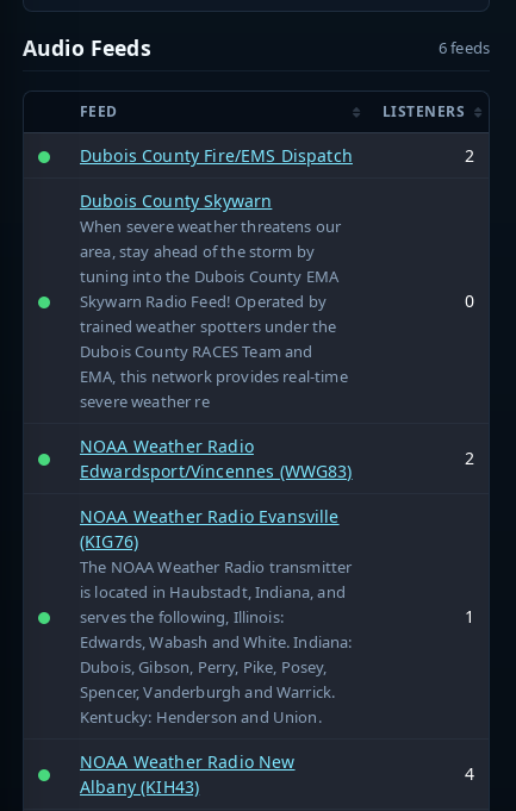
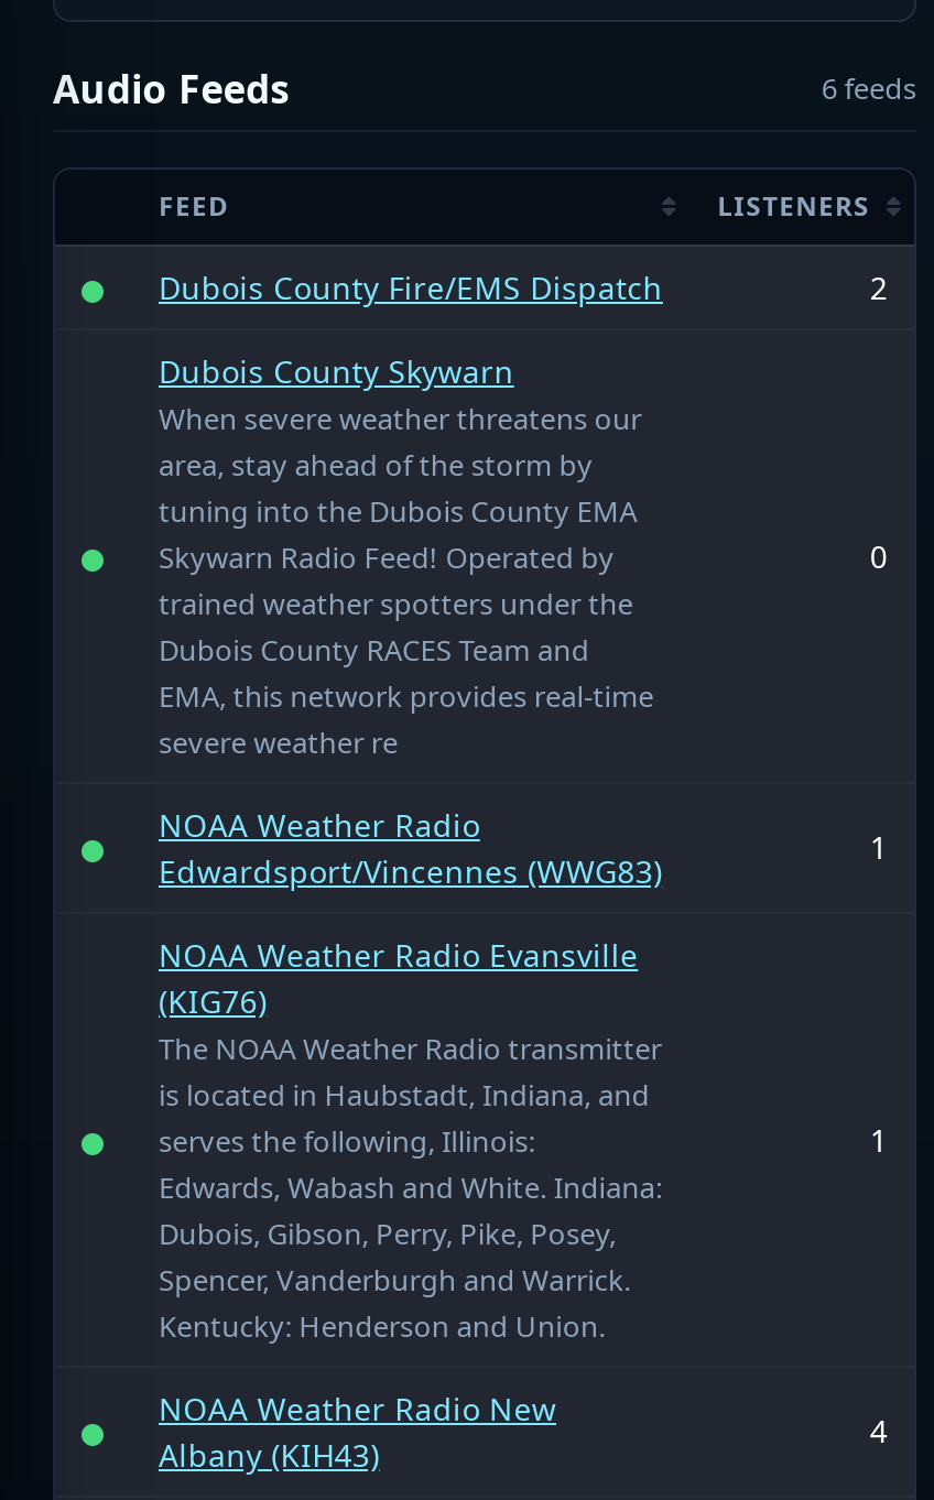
[465,447,474,469] 2 -> [870,826,888,868] 1

